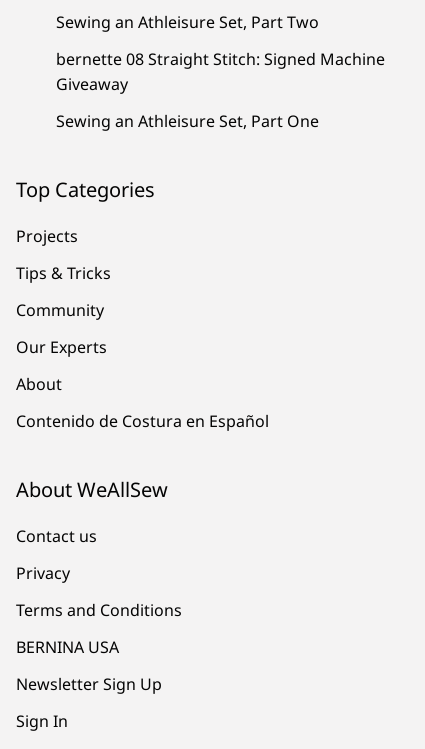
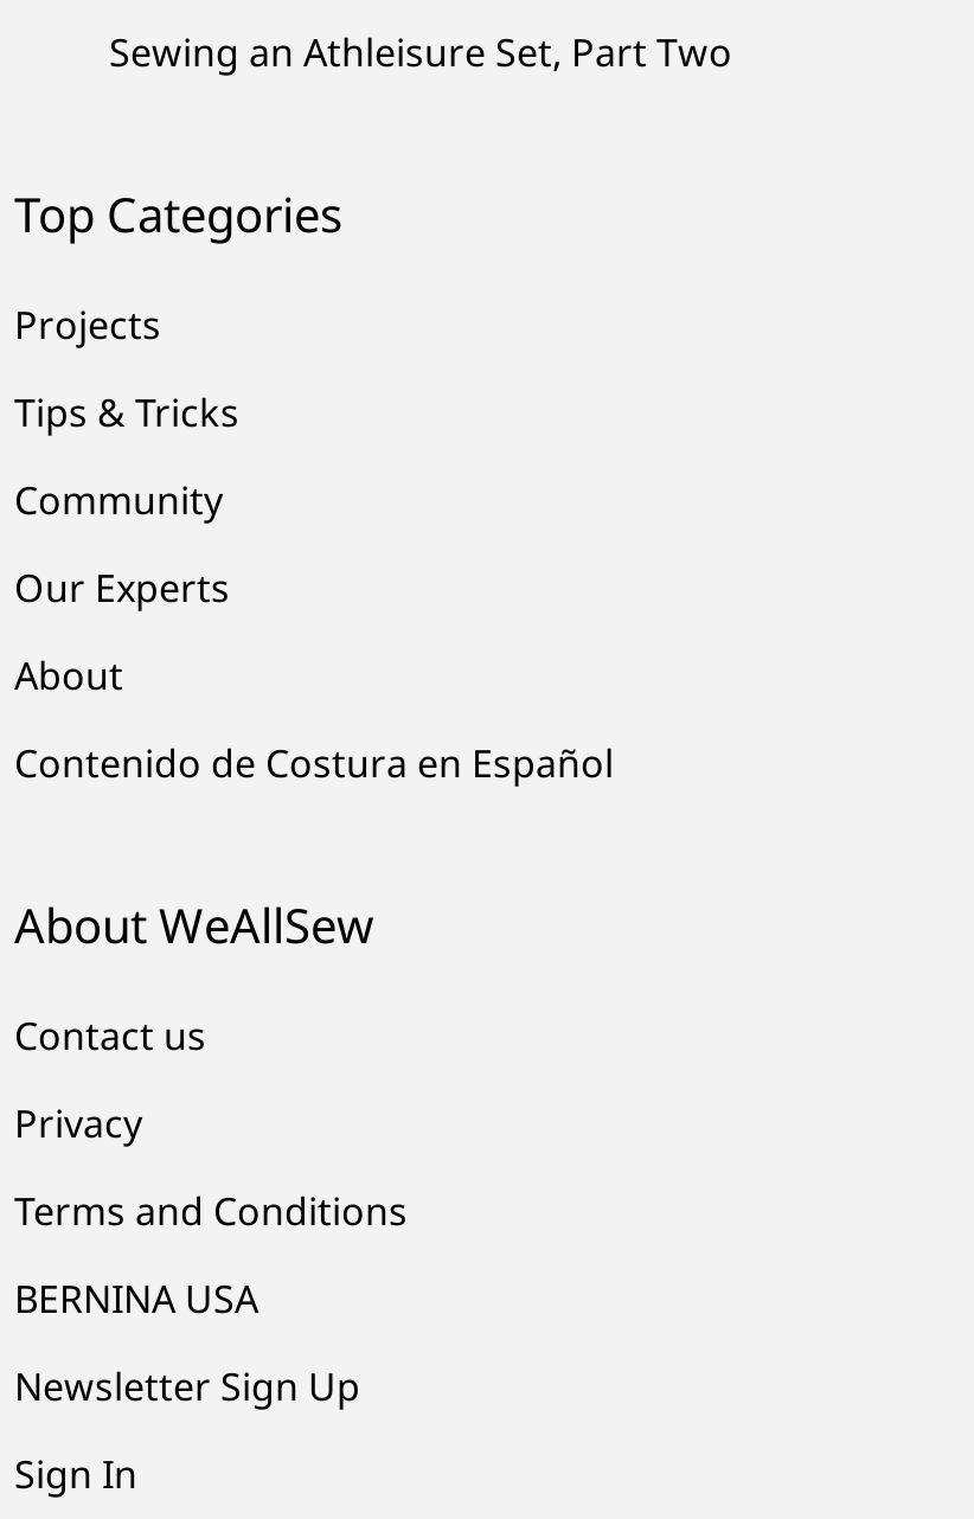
[56,48,385,132] bernette 08 Straight Stitch: Signed Machine | Giveaway | Sewing an Athleisure Set, Part One -> none

